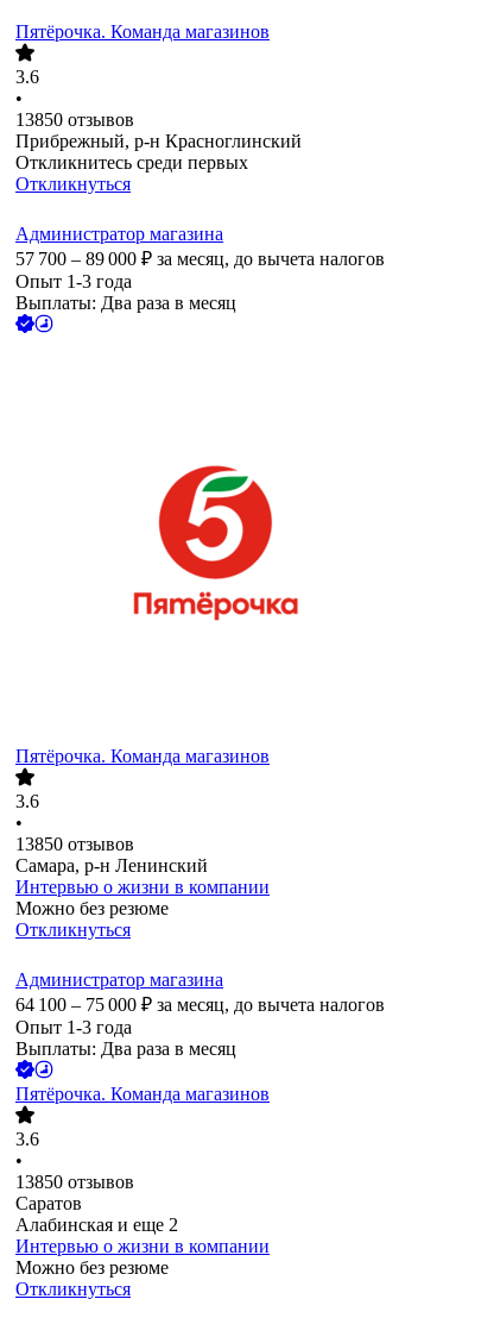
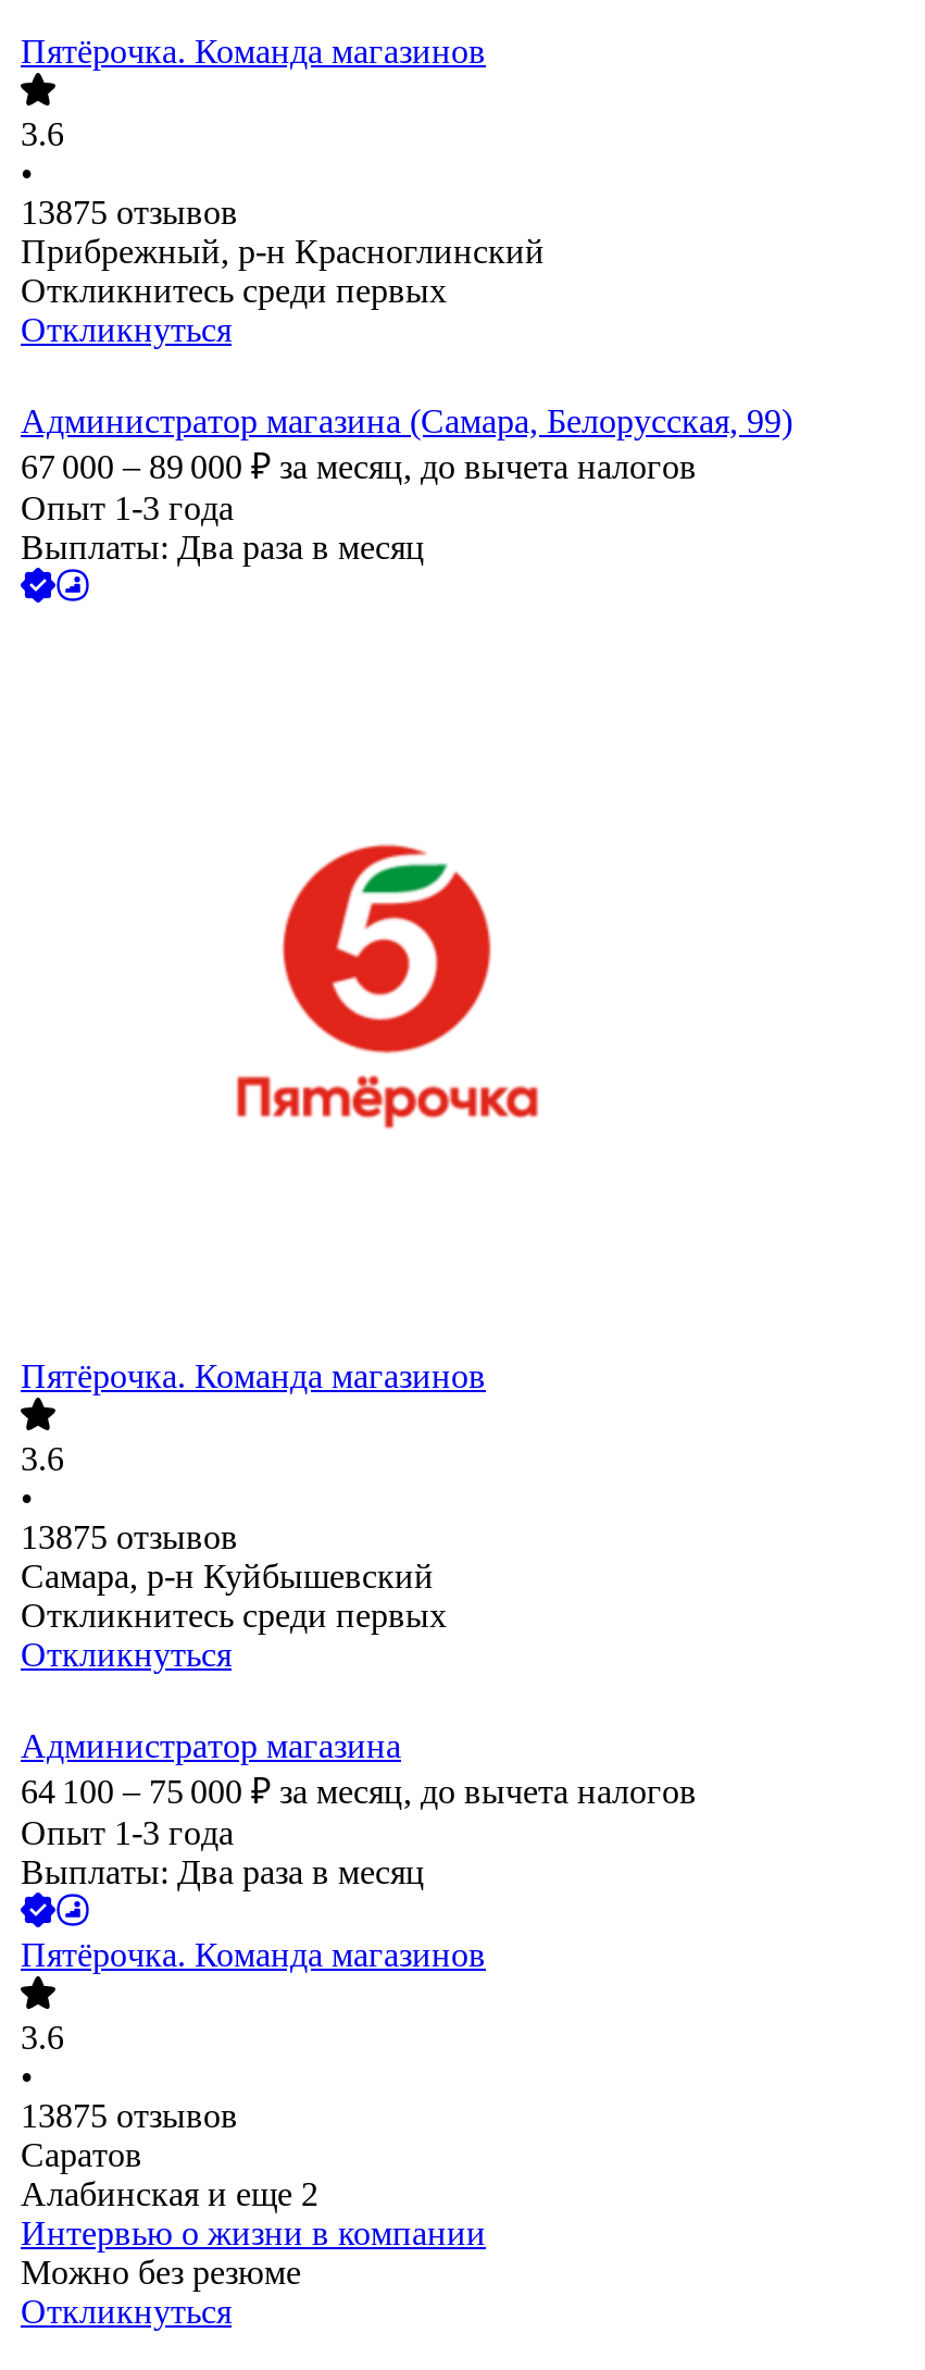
[15,110,134,130] 13850 отзывов -> [21,194,238,231] 13875 отзывов
[15,224,385,269] Администратор магазина | 57 700 – 89 000 ₽ за месяц, до вычета налогов -> [21,403,792,486] Администратор магазина (Самара, Белорусская, 99) | 67 000 – 89 000 ₽ за месяц, до вычета налогов
[15,834,270,919] 13850 отзывов | Самара, р-н Ленинский | Интервью о жизни в компании | Можно без резюме -> [21,1519,447,1634] 13875 отзывов | Самара, р-н Куйбышевский | Откликнитесь среди первых
[15,1172,134,1192] 13850 отзывов -> [21,2098,238,2135] 13875 отзывов

